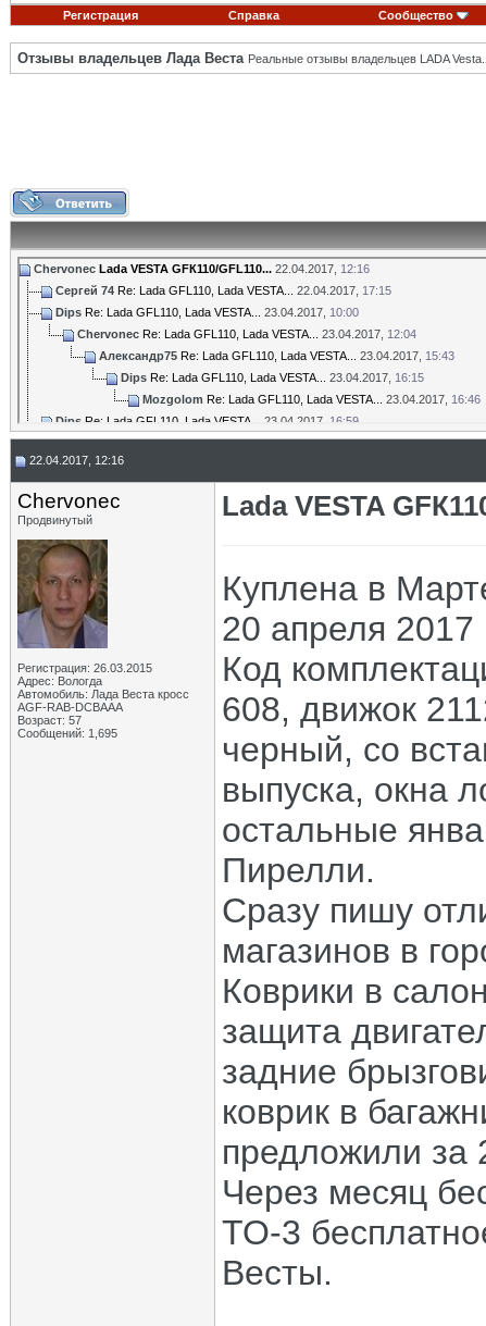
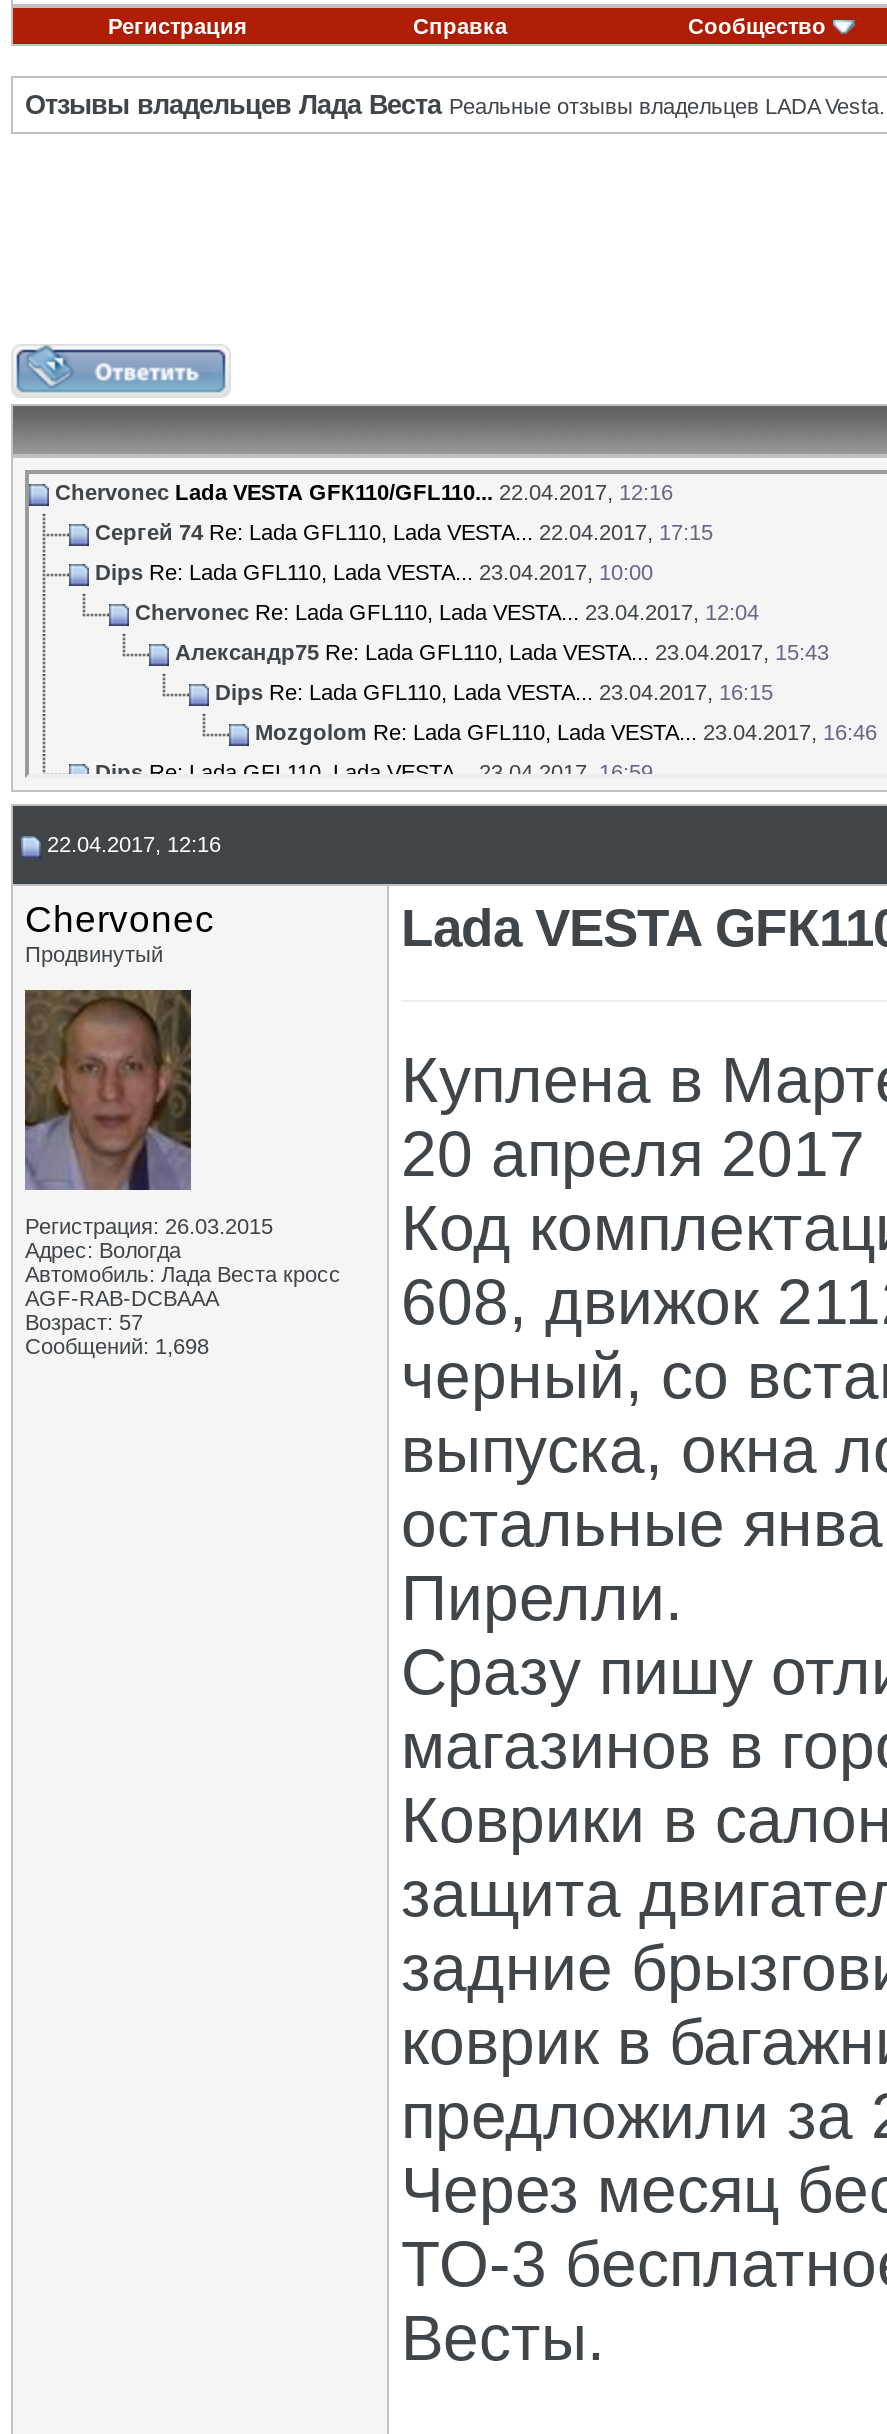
[17,727,117,740] Сообщений: 1,695 -> [25,1334,209,1358] Сообщений: 1,698

